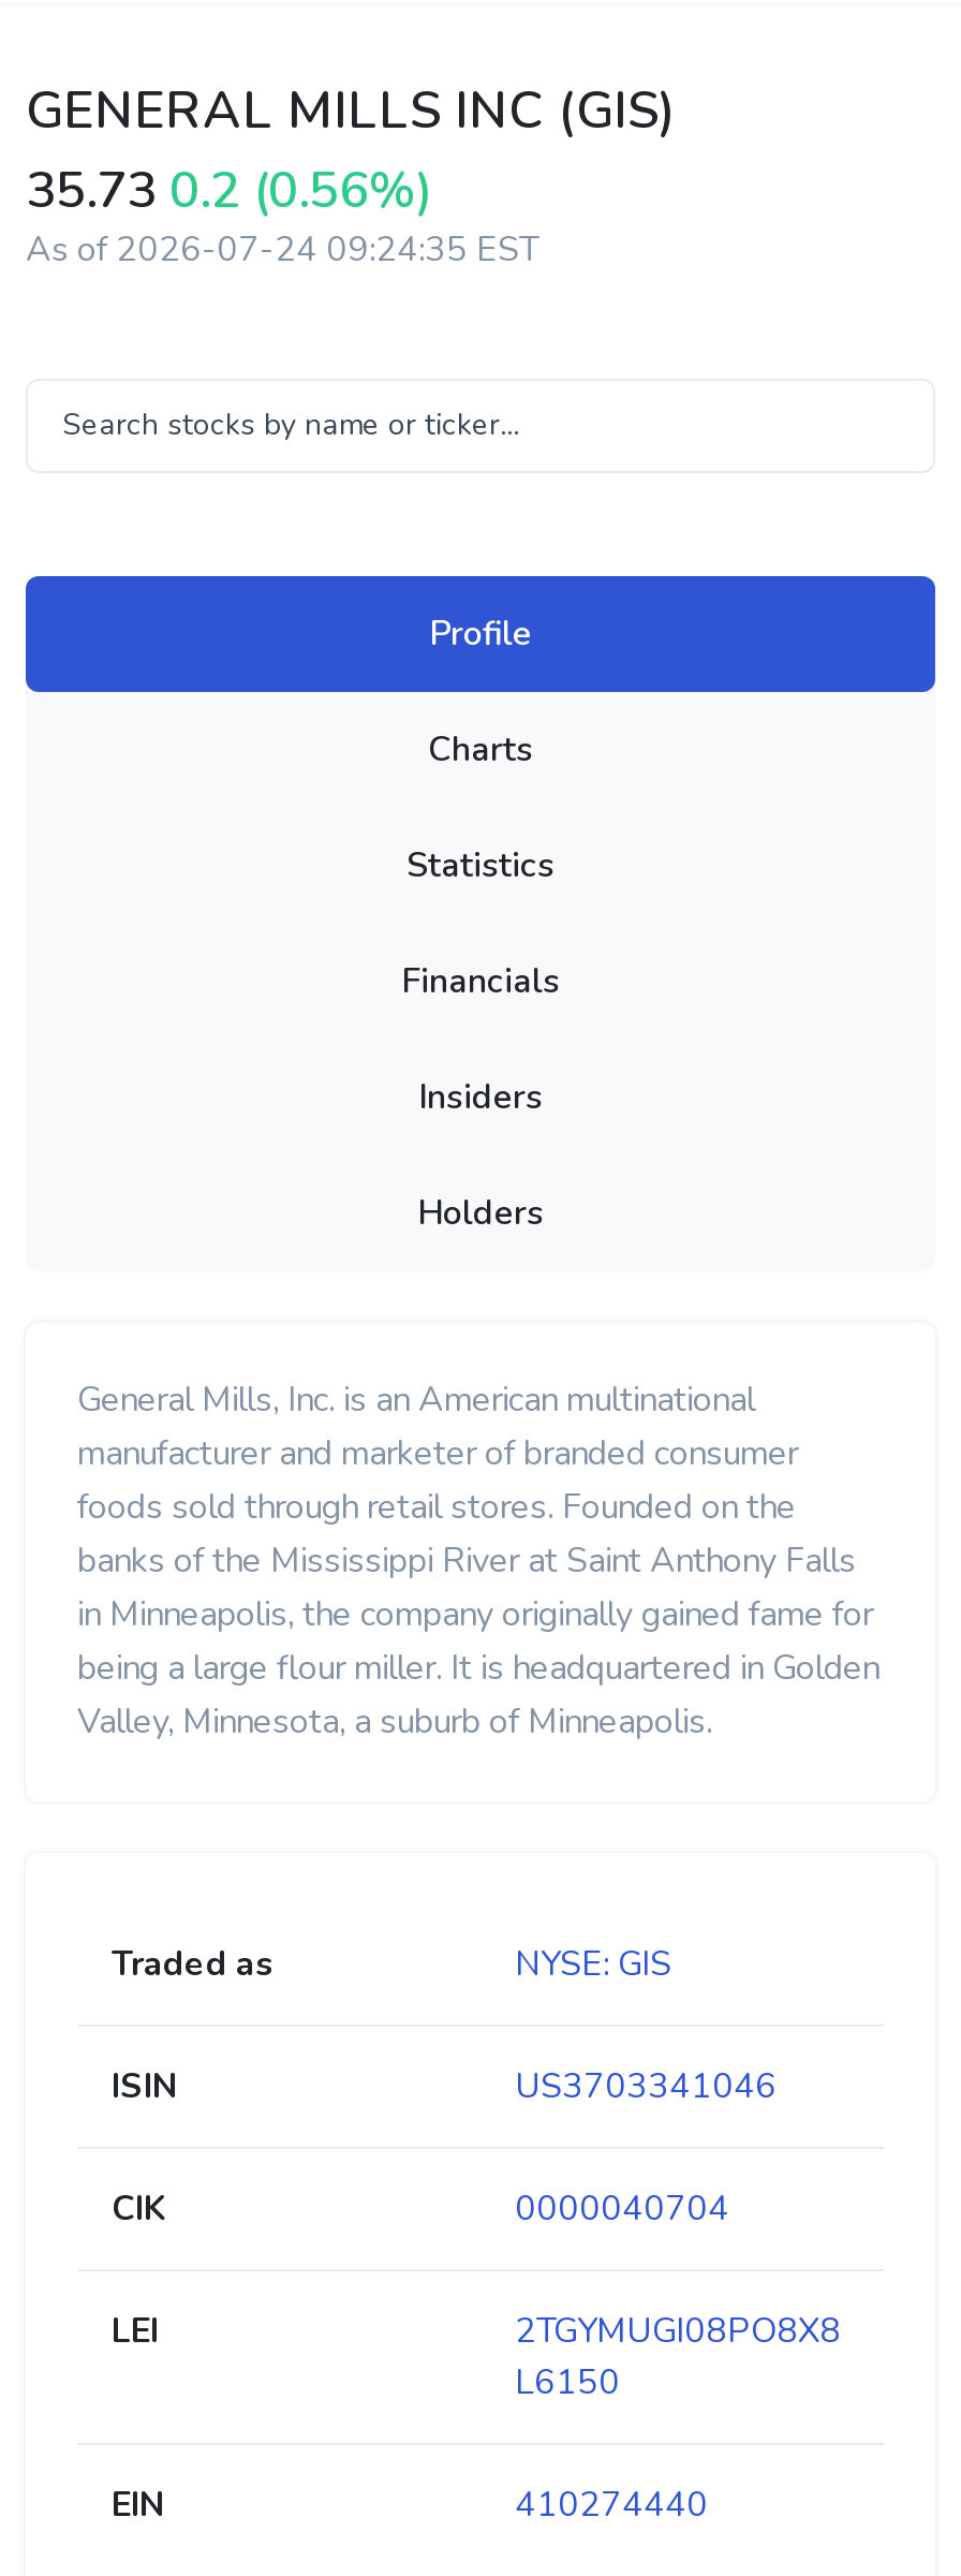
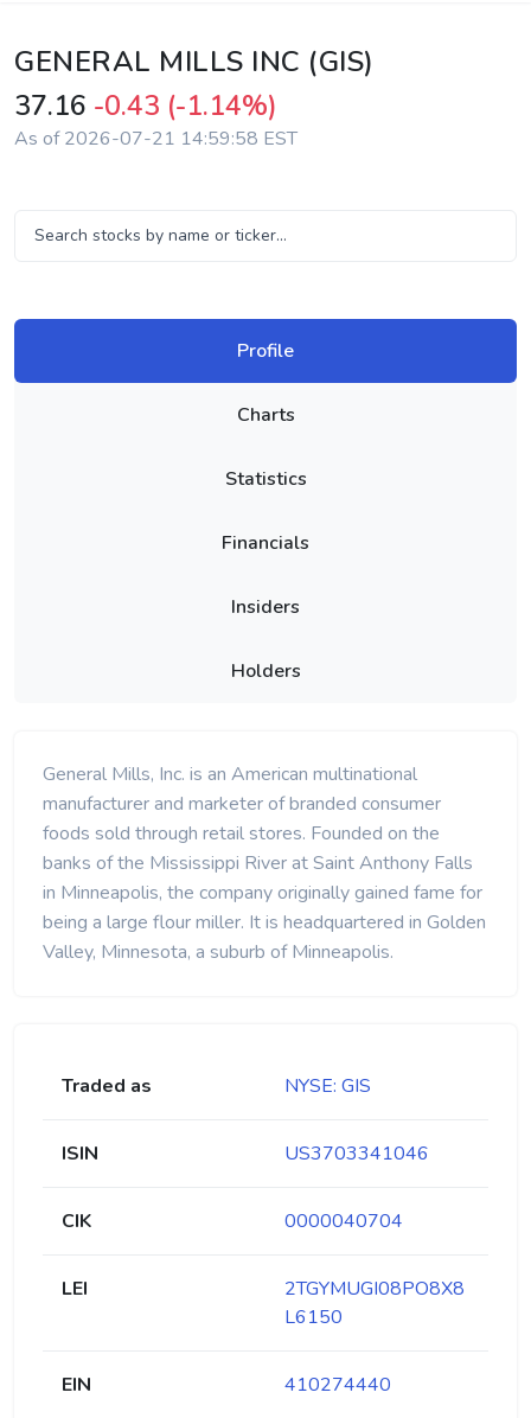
[26,156,433,224] 35.73 0.2 (0.56%) -> [14,87,277,124] 37.16 -0.43 (-1.14%)
[26,226,538,274] As of 2026-07-24 09:24:35 EST -> [14,126,298,152] As of 2026-07-21 14:59:58 EST

